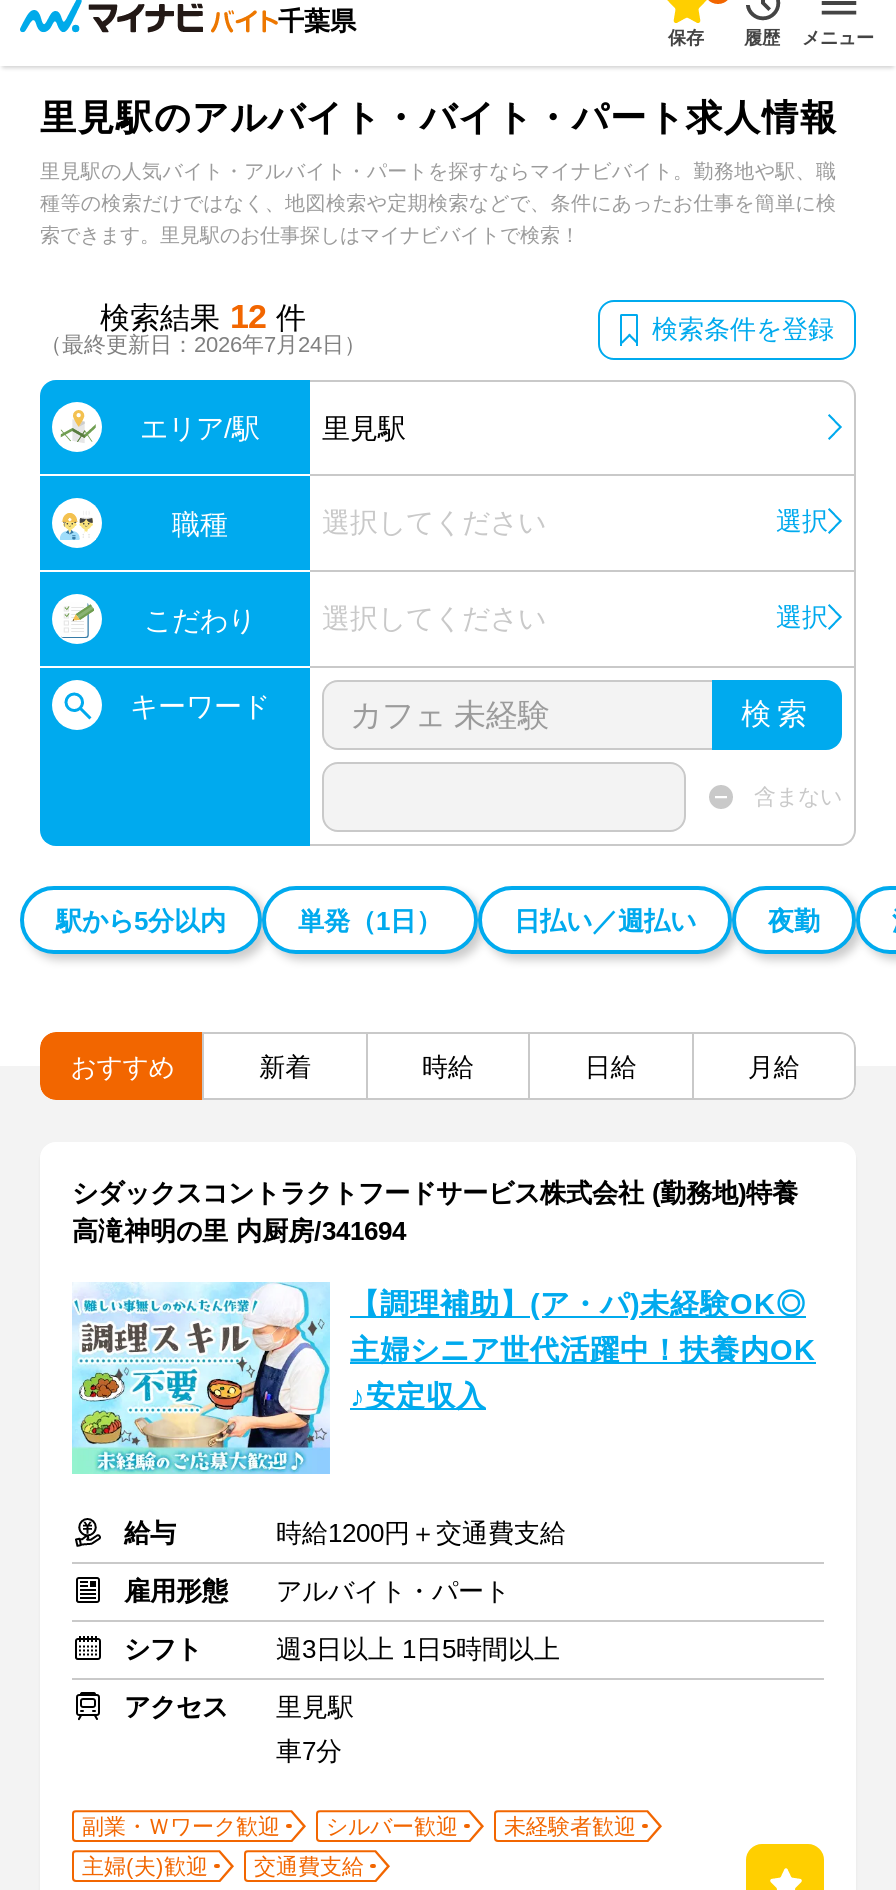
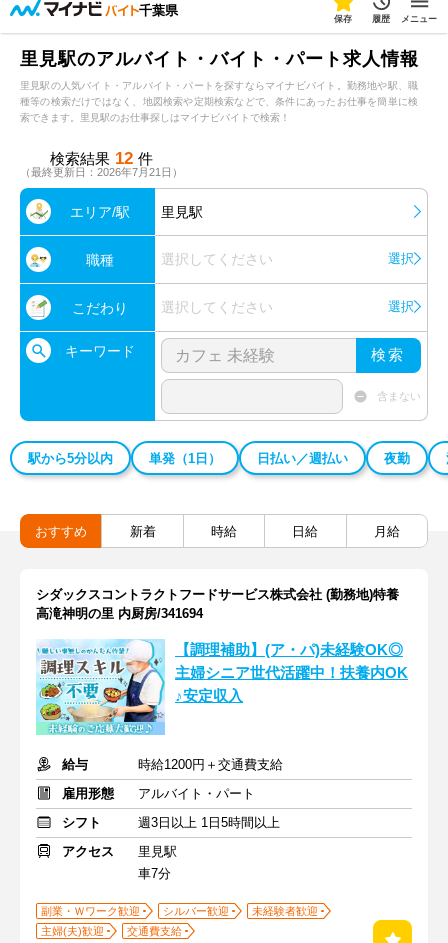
[40,314,834,356] （最終更新日：2026年7月24日） | 検索条件を登録 -> [20,166,183,178] （最終更新日：2026年7月21日）

